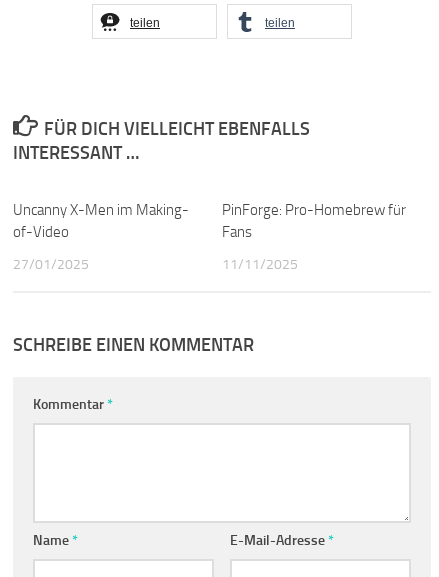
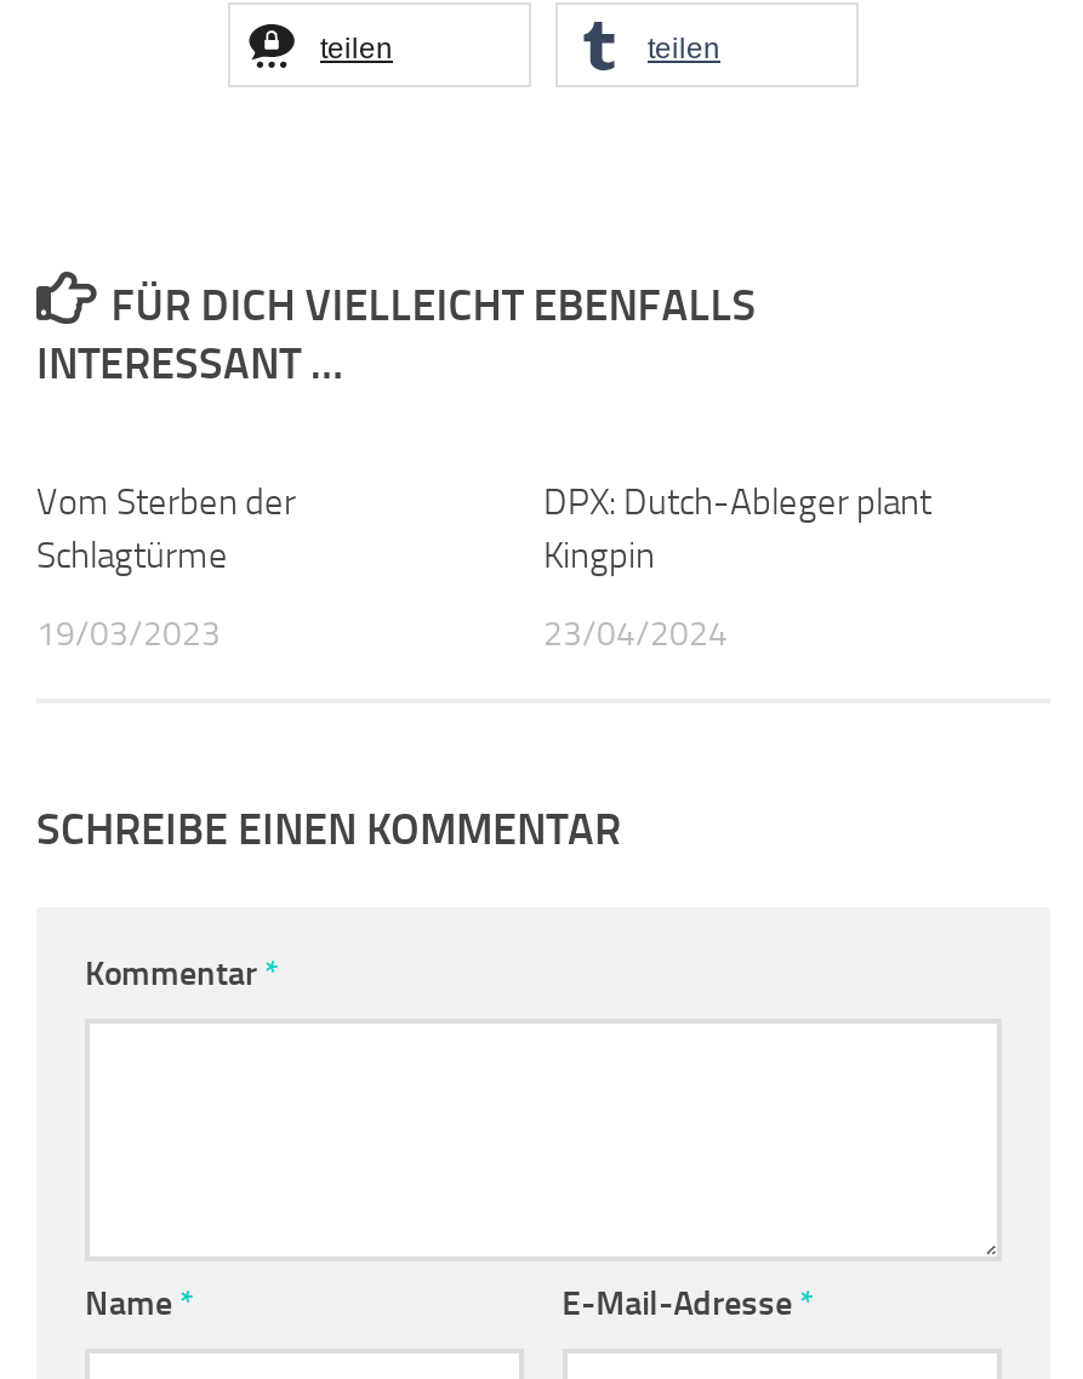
[13,201,189,241] Uncanny X-Men im Making- | of-Video -> [36,479,296,576] Vom Sterben der | Schlagtürme
[222,201,406,241] PinForge: Pro-Homebrew für | Fans -> [543,479,931,576] DPX: Dutch-Ableger plant | Kingpin
[13,256,89,273] 27/01/2025 -> [36,613,221,654] 19/03/2023
[222,256,298,273] 11/11/2025 -> [543,613,728,654] 23/04/2024

